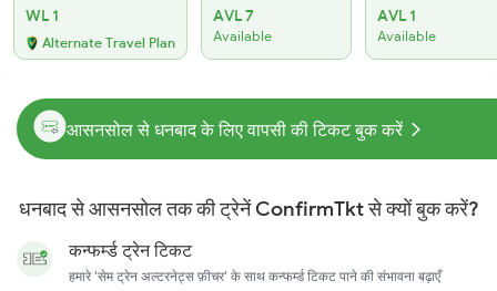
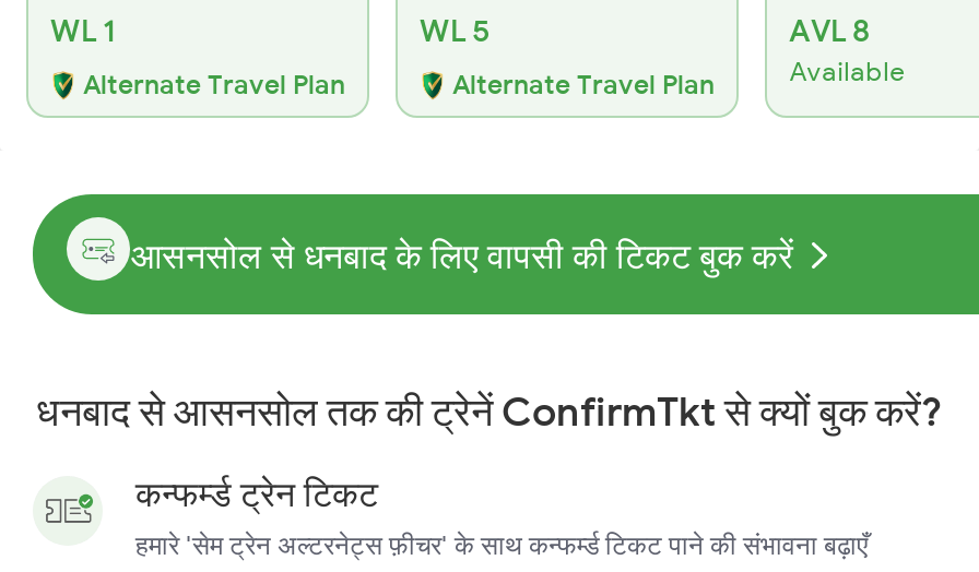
[213,6,272,44] AVL 7 | Available -> [420,11,715,101] WL 5 | Alternate Travel Plan
[377,6,416,26] AVL 1 -> [789,11,870,50] AVL 8

